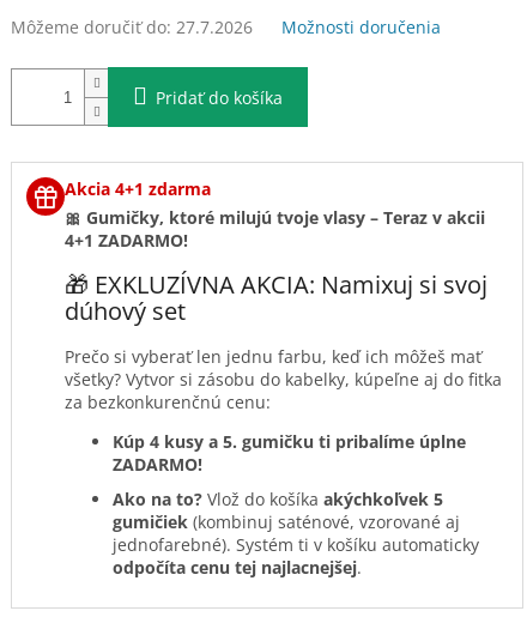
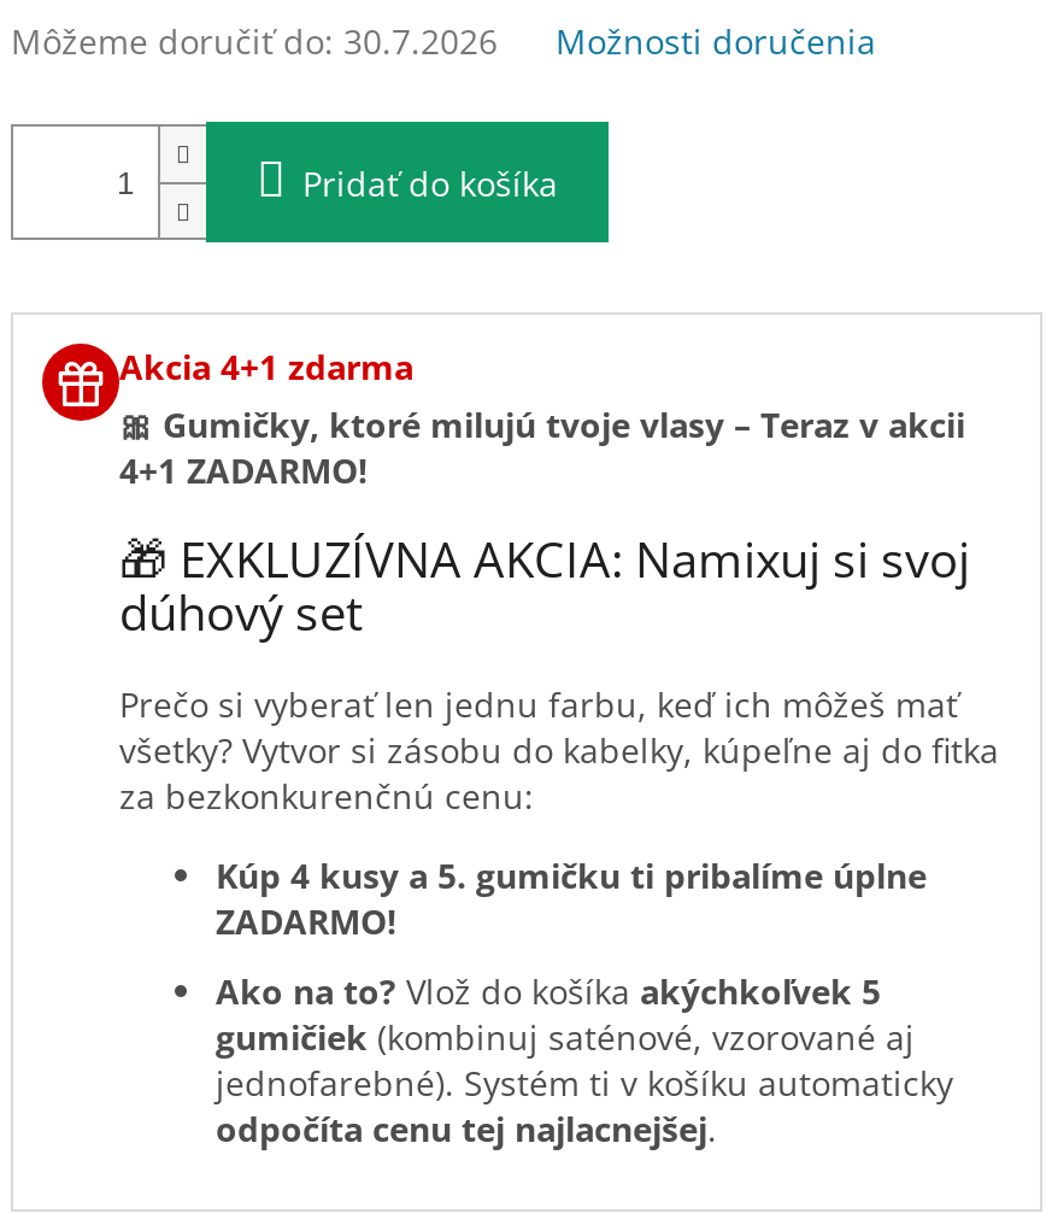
[11,16,253,39] Môžeme doručiť do: 27.7.2026 -> [11,19,498,65] Môžeme doručiť do: 30.7.2026

